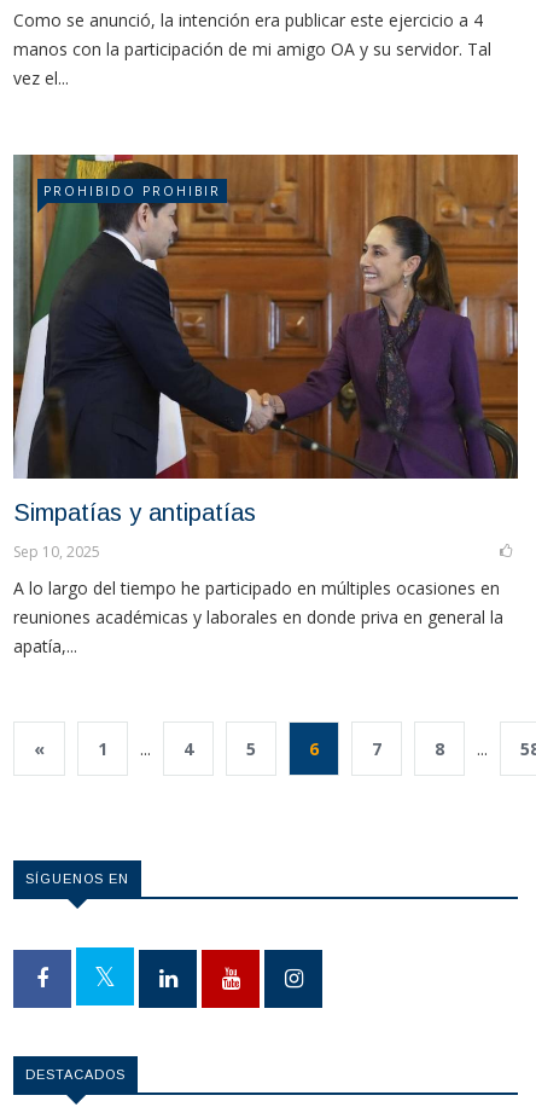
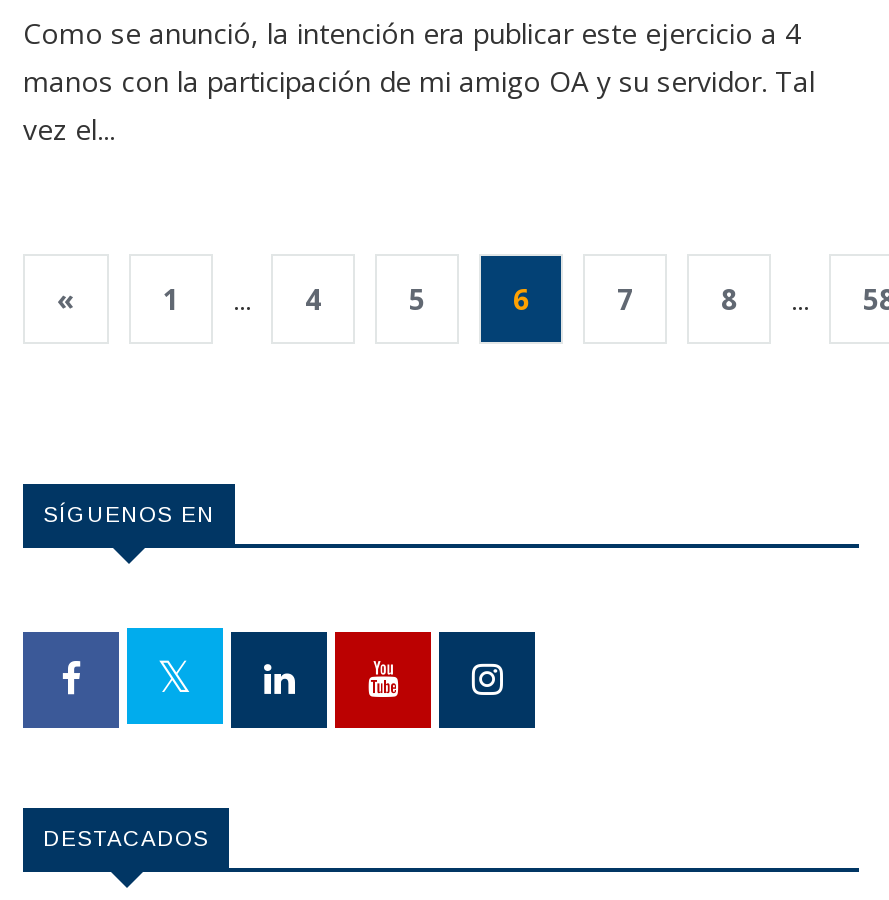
[12,153,519,480] [image] | PROHIBIDO PROHIBIR -> none
[13,499,503,658] Simpatías y antipatías | Sep 10, 2025 | A lo largo del tiempo he participado en múltiples ocasiones en | reuniones académicas y laborales en donde priva en general la | apatía,... -> none

